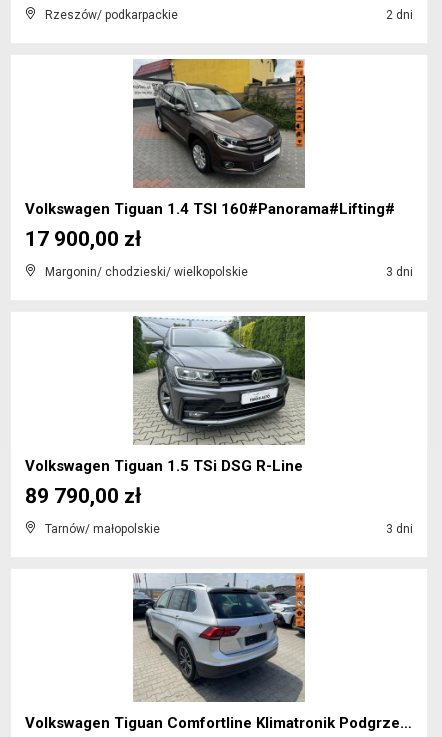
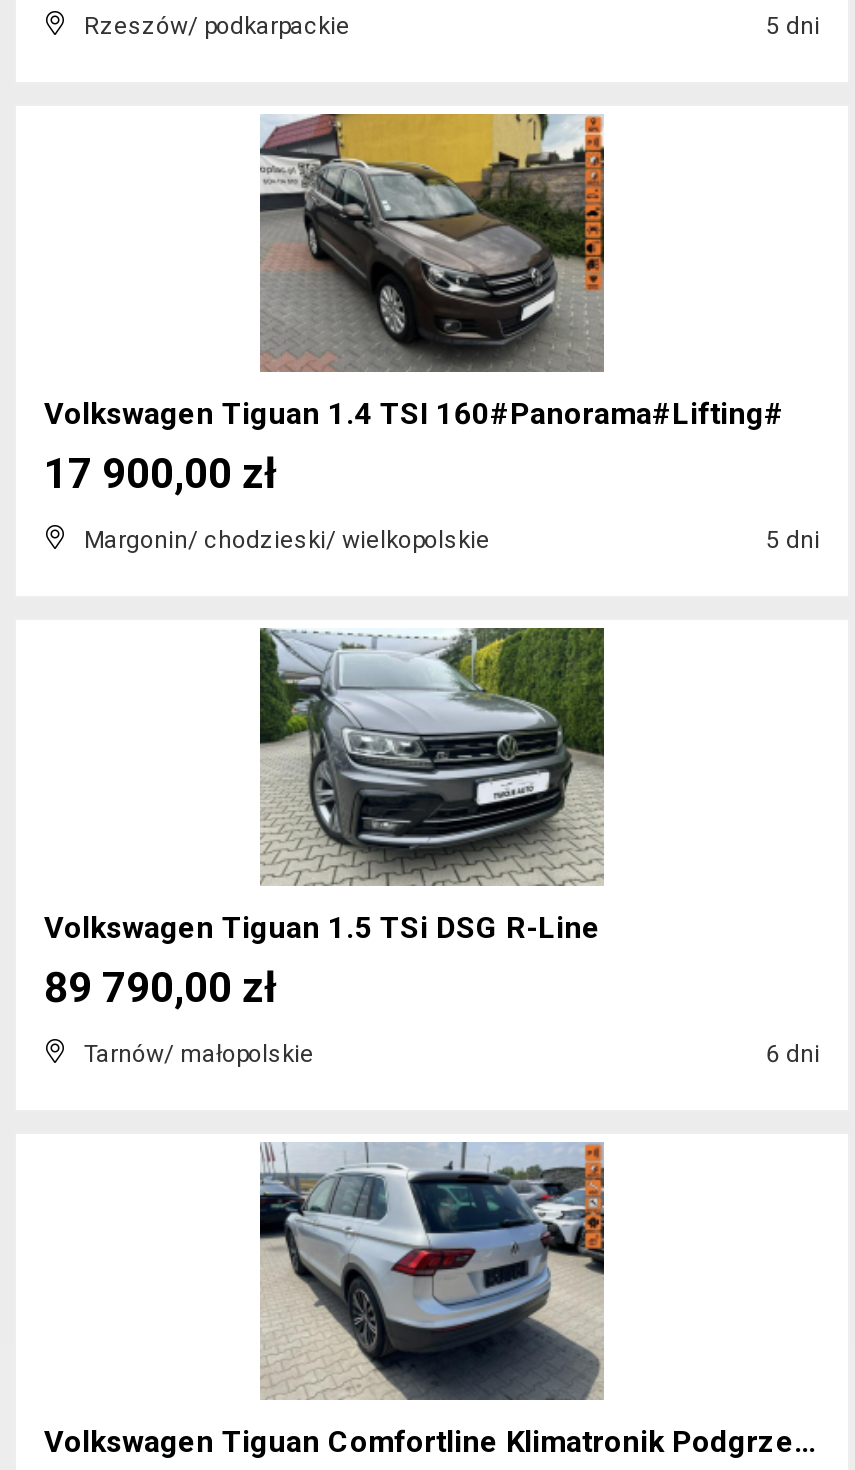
[383,8,413,22] 2 dni -> [760,12,820,40] 5 dni
[383,265,413,279] 3 dni -> [760,526,820,554] 5 dni
[383,522,413,536] 3 dni -> [760,1040,820,1068] 6 dni

